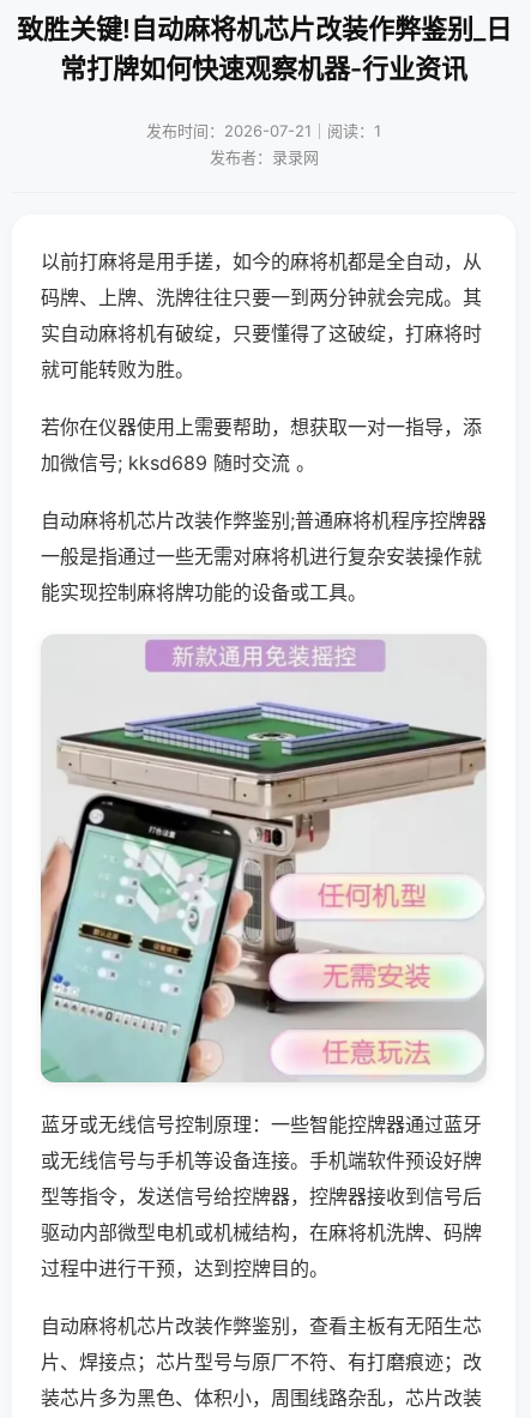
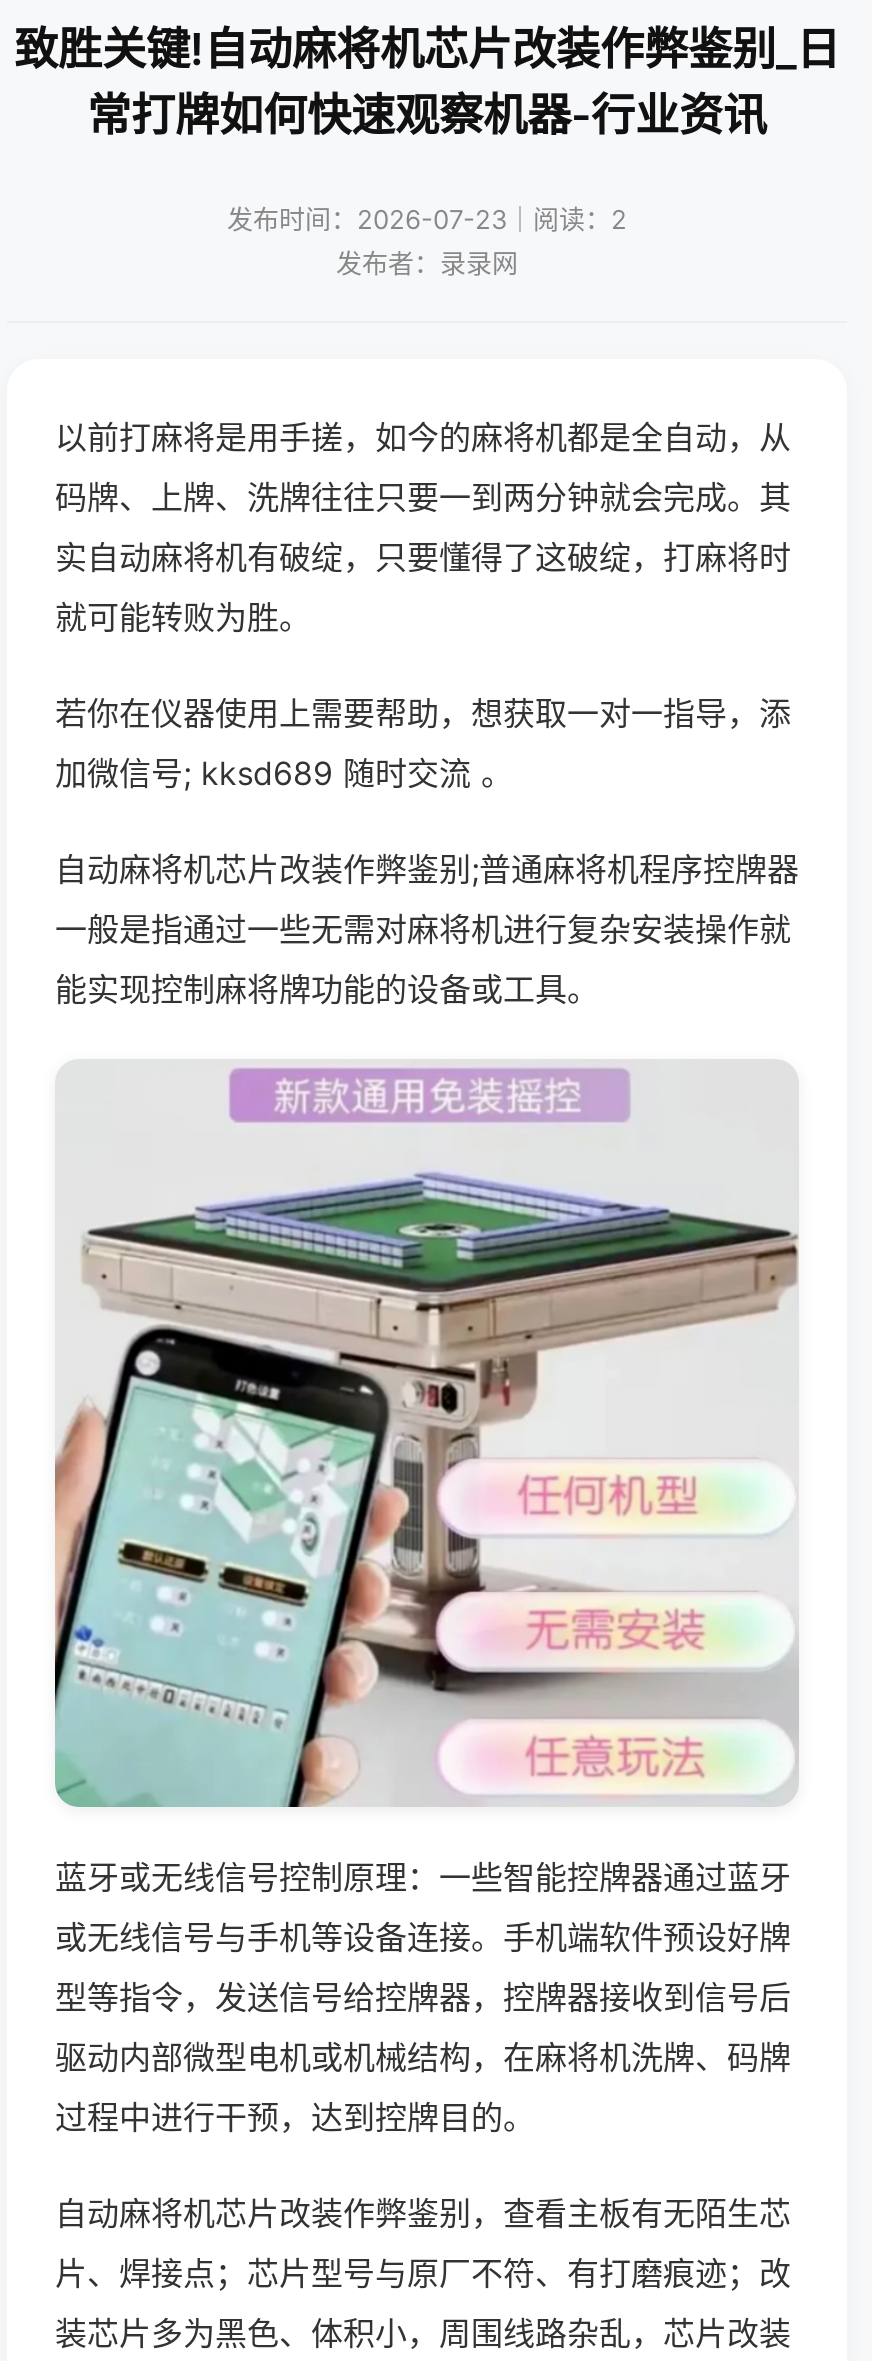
[146,121,381,140] 发布时间：2026-07-21｜阅读：1 -> [227,203,627,235] 发布时间：2026-07-23｜阅读：2

